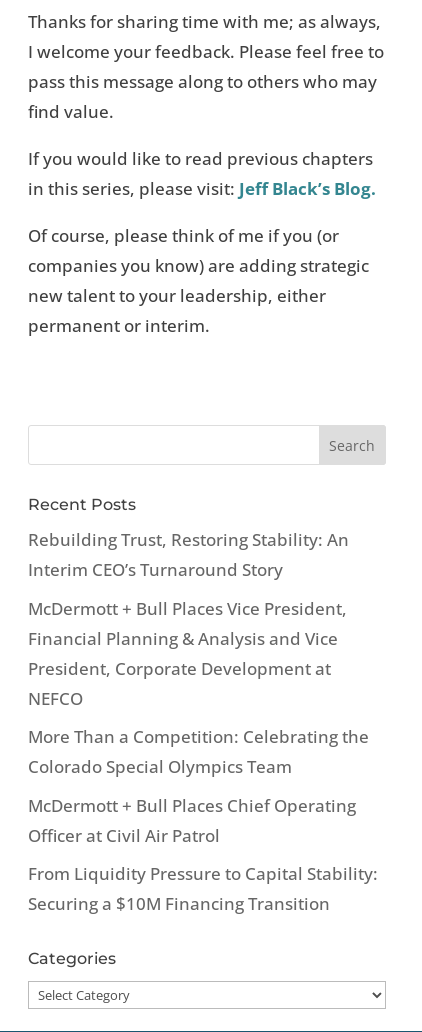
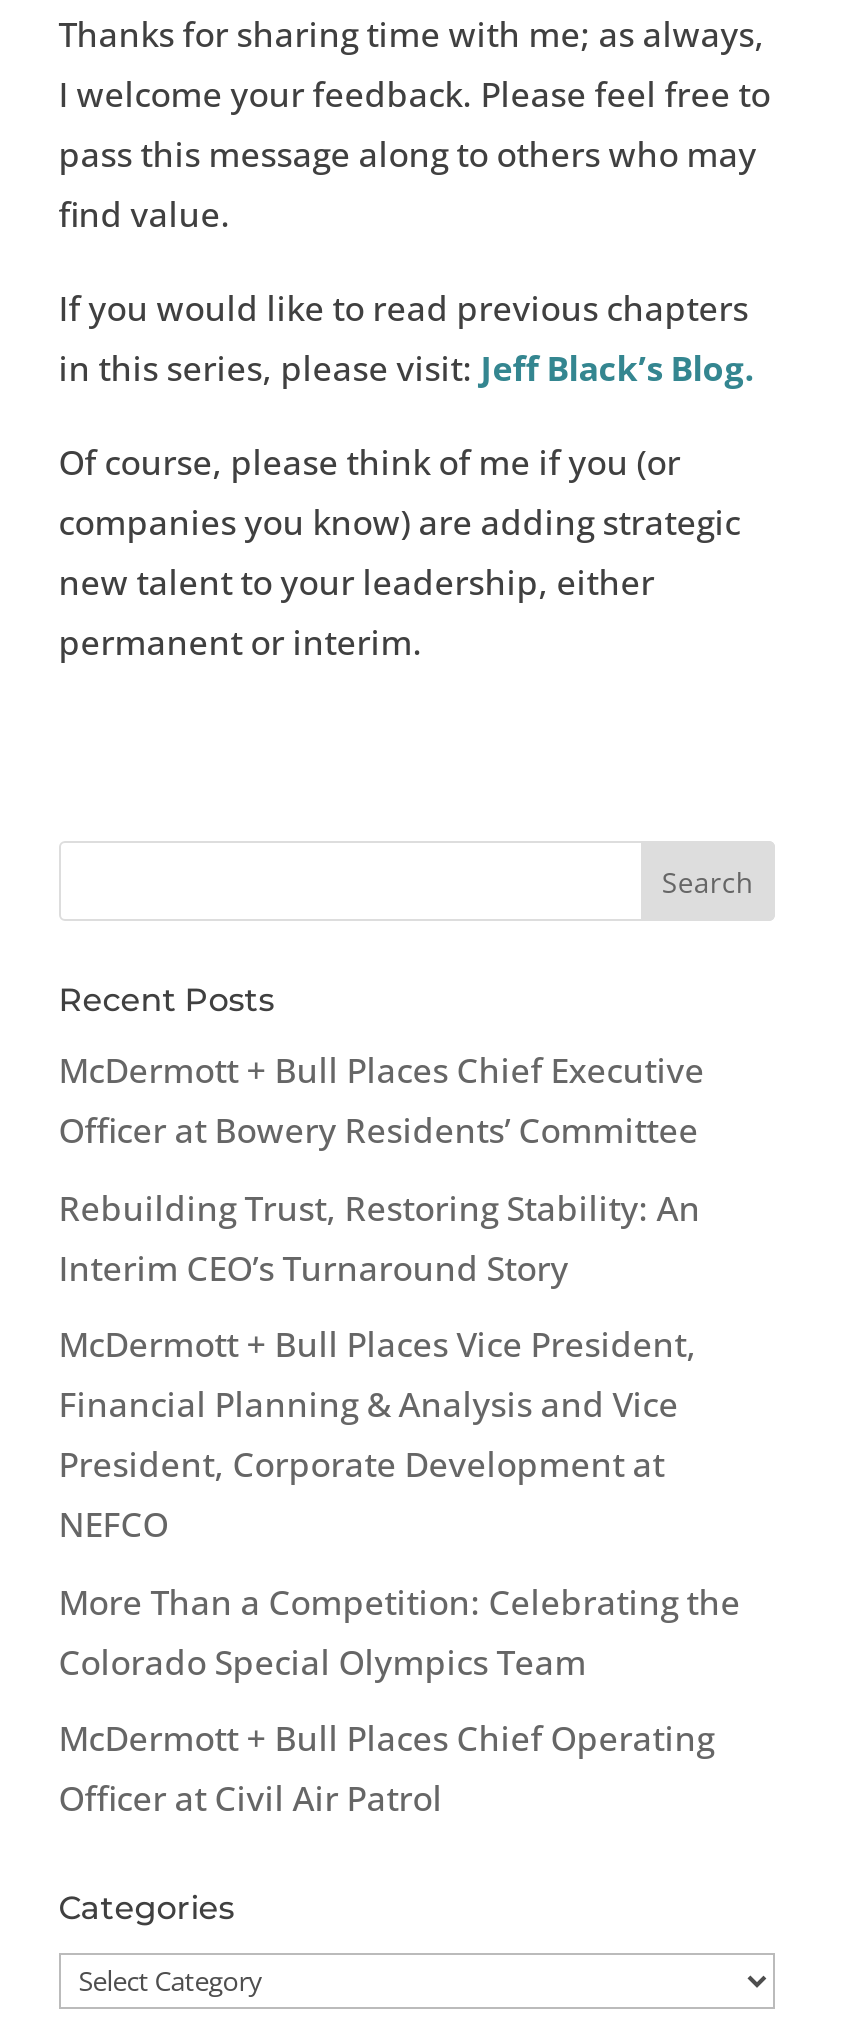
none -> [59,1048,705,1154] McDermott + Bull Places Chief Executive | Officer at Bowery Residents’ Committee
moved [28,528,369,847] -> [59,1185,741,1822]: Rebuilding Trust, Restoring Stability: An | Interim CEO’s Turnaround Story | McDermott + Bull Places Vice President, | ... | McDermott + Bull Places Chief Operating | Officer at Civil Air Patrol
[28,862,378,915] From Liquidity Pressure to Capital Stability: | Securing a $10M Financing Transition -> none

